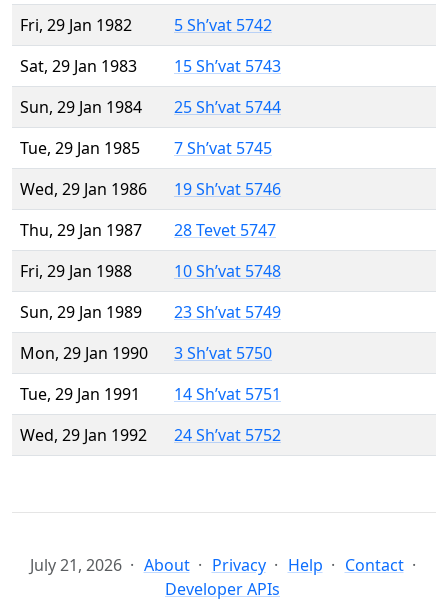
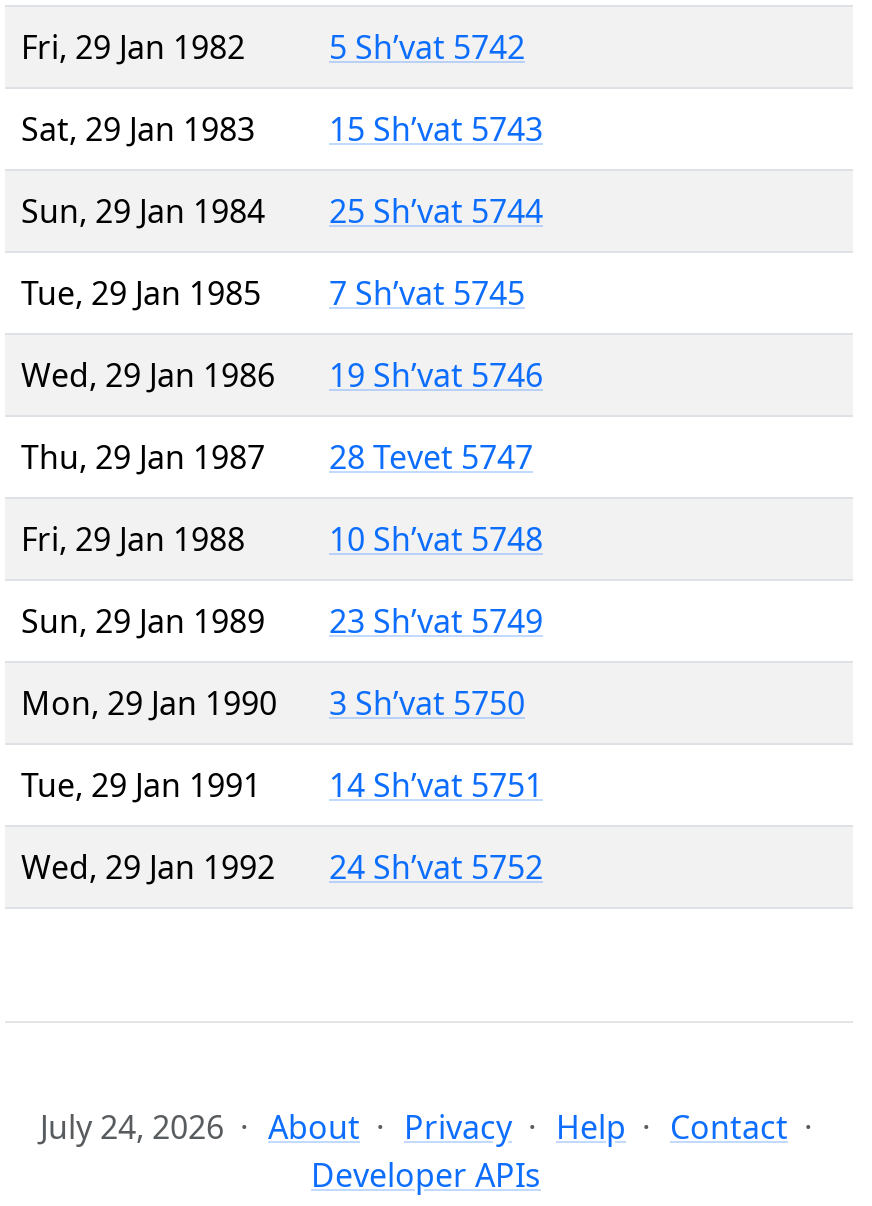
[29,554,403,576] July 21, 2026 About Privacy Help Contact -> [40,1105,788,1149] July 24, 2026 About Privacy Help Contact

